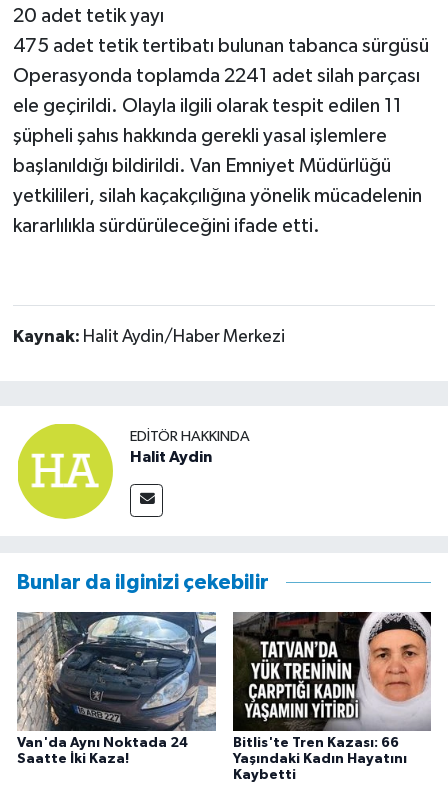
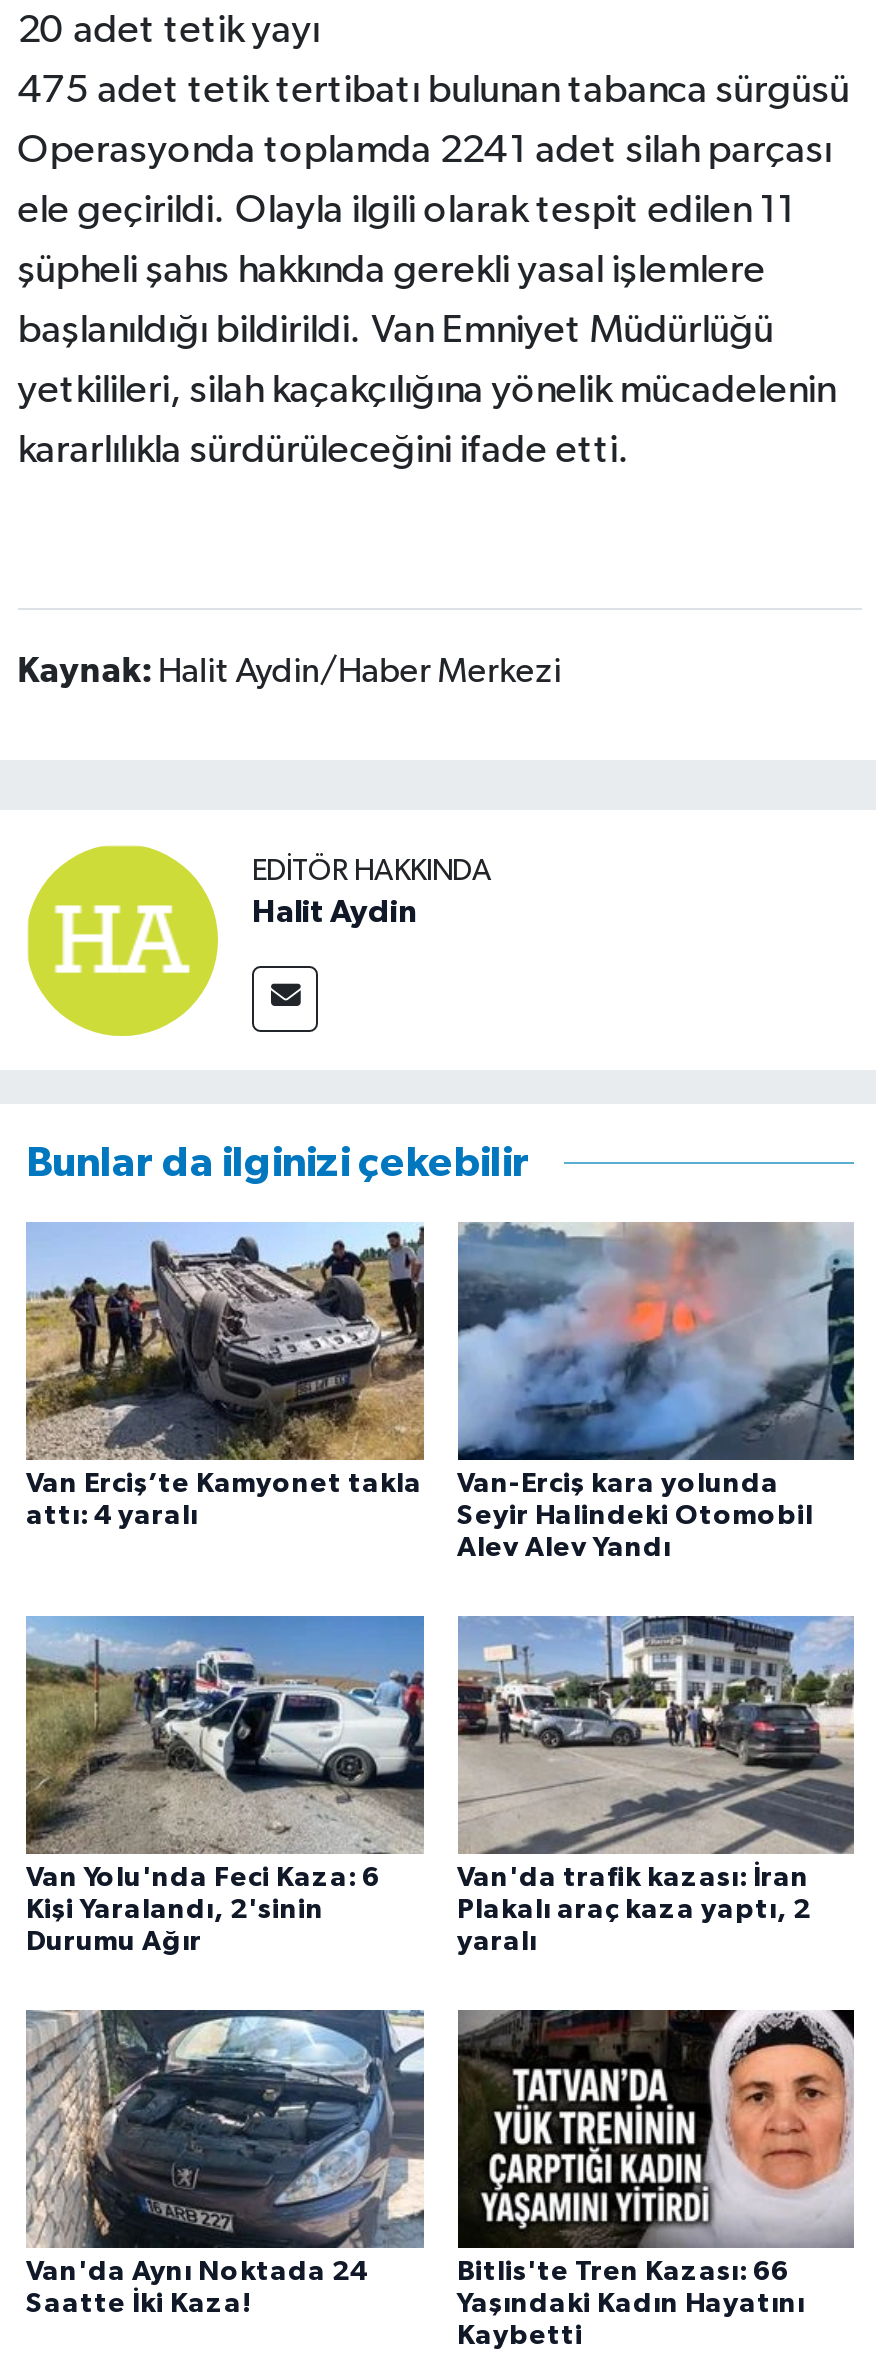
none -> [24,1614,426,1956] [image] | Van Yolu'nda Feci Kaza: 6 | Kişi Yaralandı, 2'sinin | Durumu Ağır
none -> [26,1222,426,1531] [image] | Van Erciş’te Kamyonet takla | attı: 4 yaralı
none -> [456,1220,856,1563] [image] | Van-Erciş kara yolunda | Seyir Halindeki Otomobil | Alev Alev Yandı
none -> [456,1612,856,1956] [image] | Van'da trafik kazası: İran | Plakalı araç kaza yaptı, 2 | yaralı

